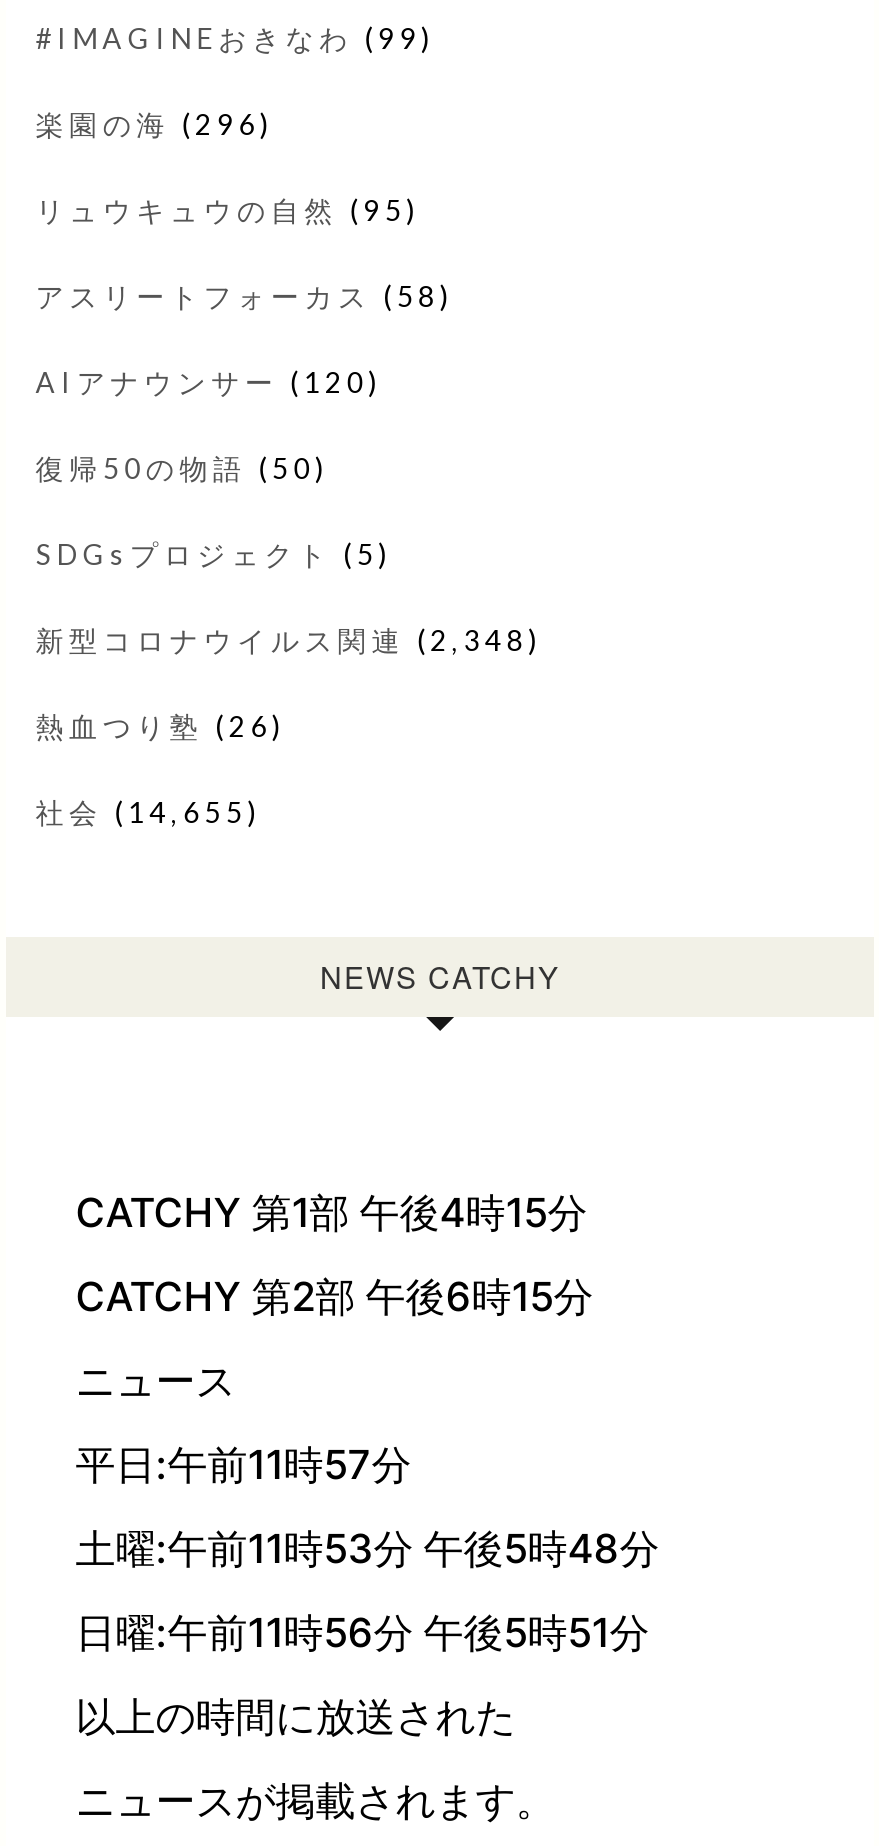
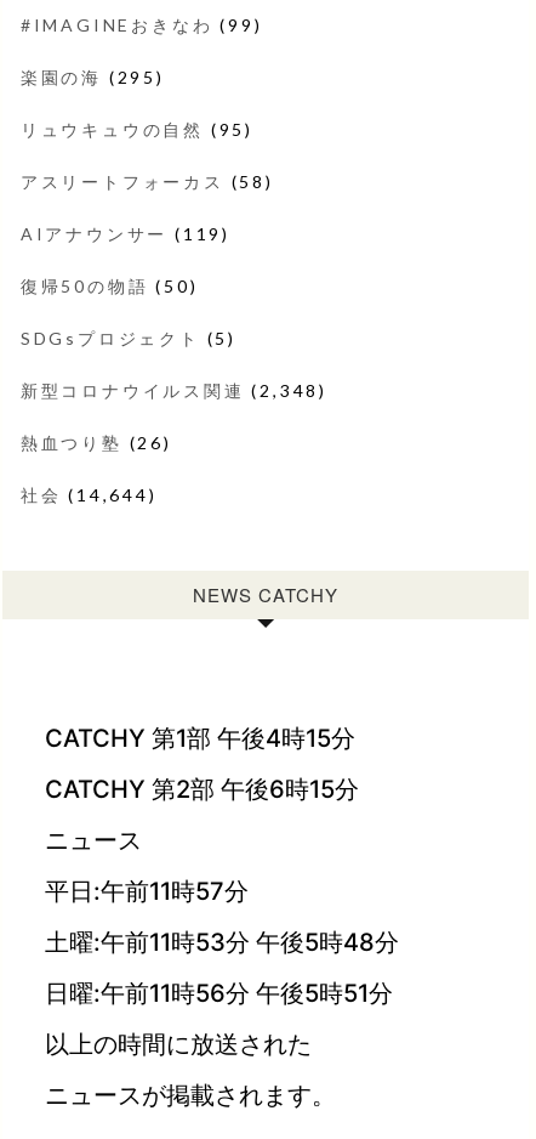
[35,107,273,141] 楽園の海(296) -> [20,67,165,87] 楽園の海(295)
[35,365,382,399] AIアナウンサー(120) -> [20,223,230,244] AIアナウンサー(119)
[35,795,261,829] 社会(14,655) -> [20,484,157,505] 社会(14,644)

